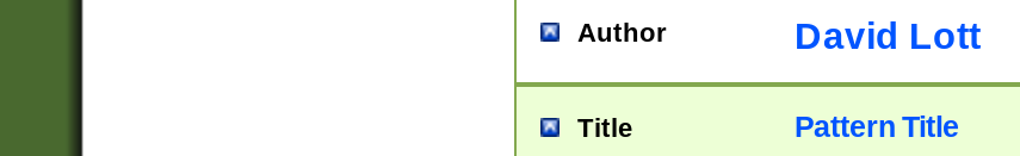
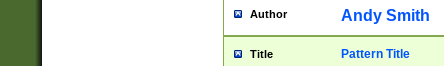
[795,16,981,56] David Lott -> [340,7,429,24] Andy Smith

